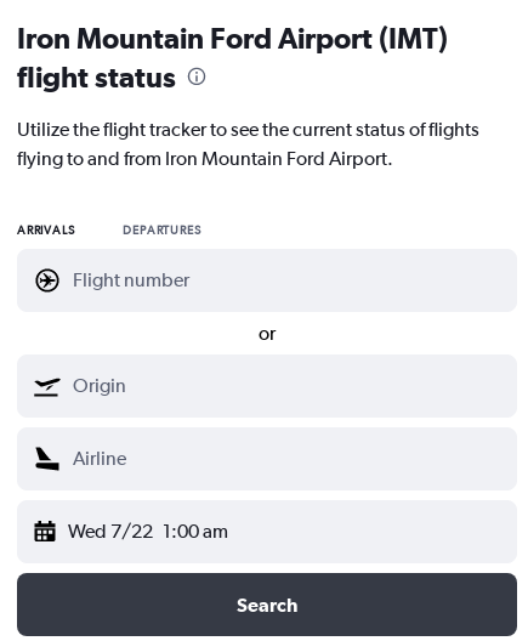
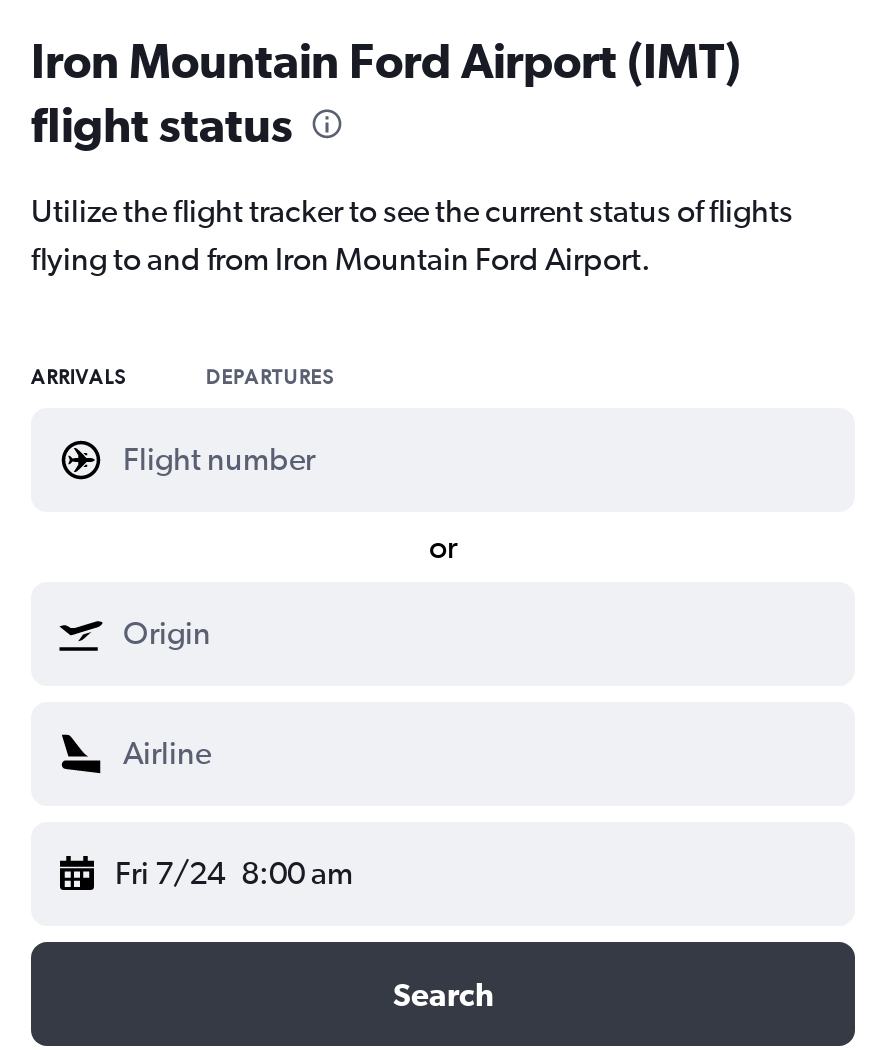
[68,520,228,543] Wed 7/22 1:00 am -> [115,854,353,892] Fri 7/24 8:00 am

